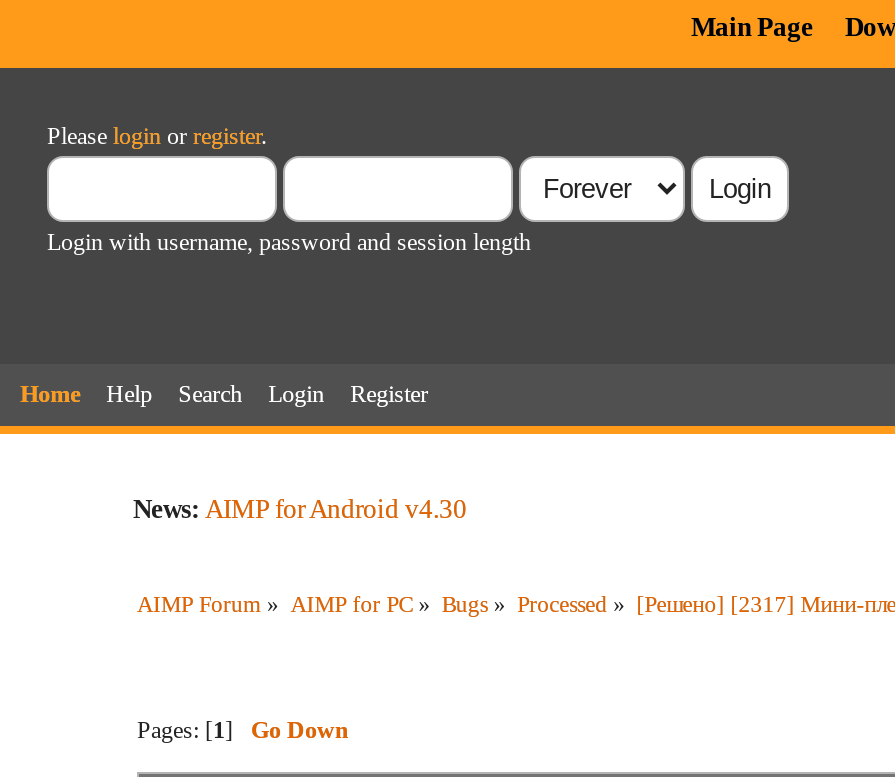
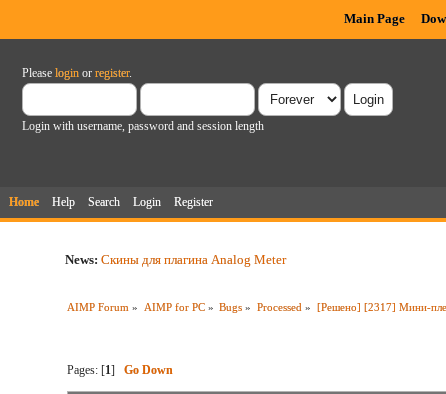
[133,494,467,524] News: AIMP for Android v4.30 -> [65,252,286,267] News: Скины для плагина Analog Meter

